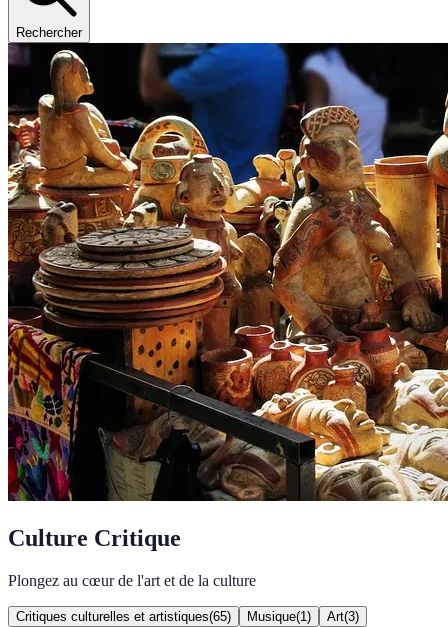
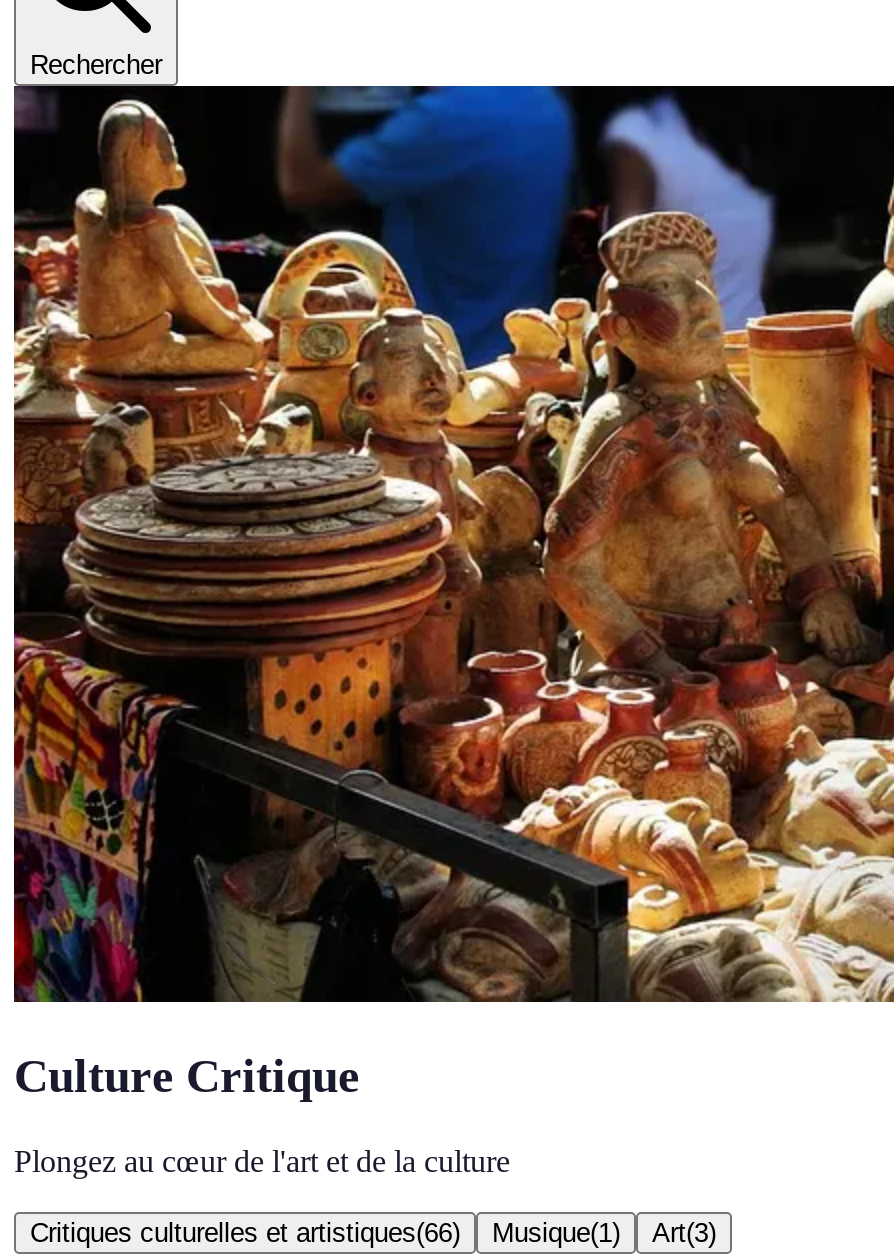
[16,609,231,624] Critiques culturelles et artistiques(65) -> [30,1218,460,1248] Critiques culturelles et artistiques(66)

